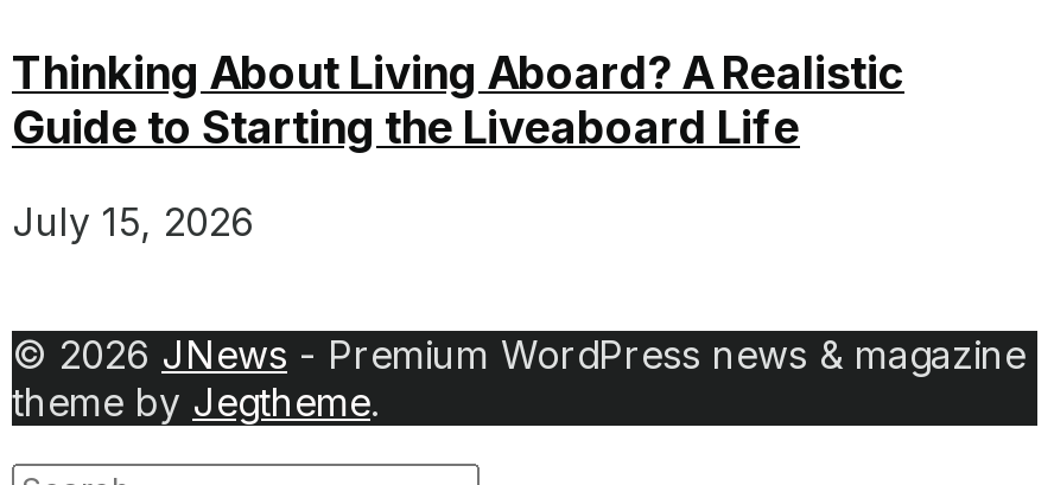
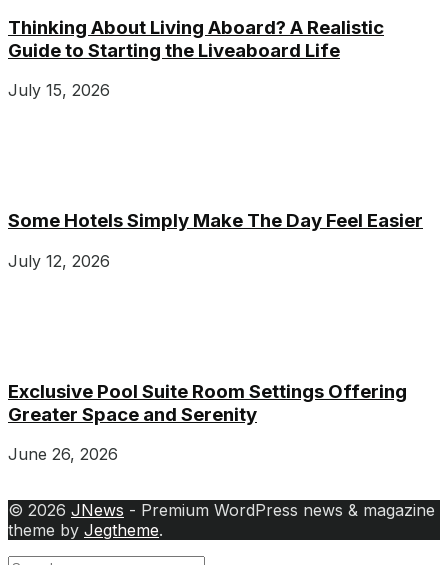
none -> [8,209,423,271] Some Hotels Simply Make The Day Feel Easier | July 12, 2026
none -> [8,379,407,464] Exclusive Pool Suite Room Settings Offering | Greater Space and Serenity | June 26, 2026

